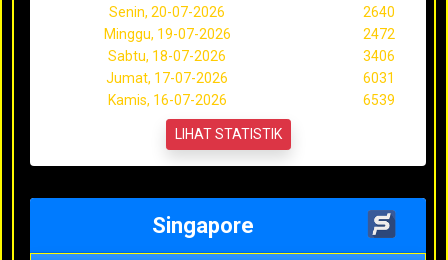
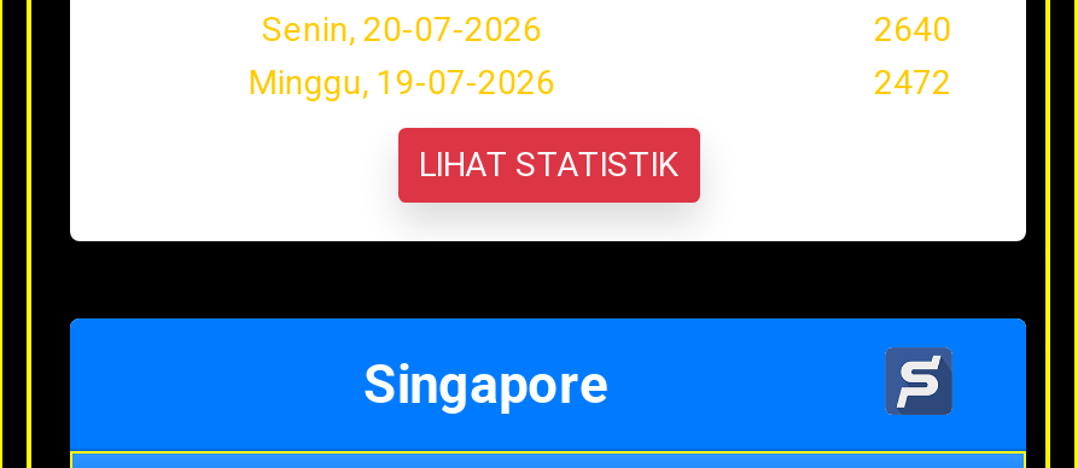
[106,48,395,108] Sabtu, 18-07-2026 | 3406 | Jumat, 17-07-2026 | 6031 | Kamis, 16-07-2026 | 6539 -> none

